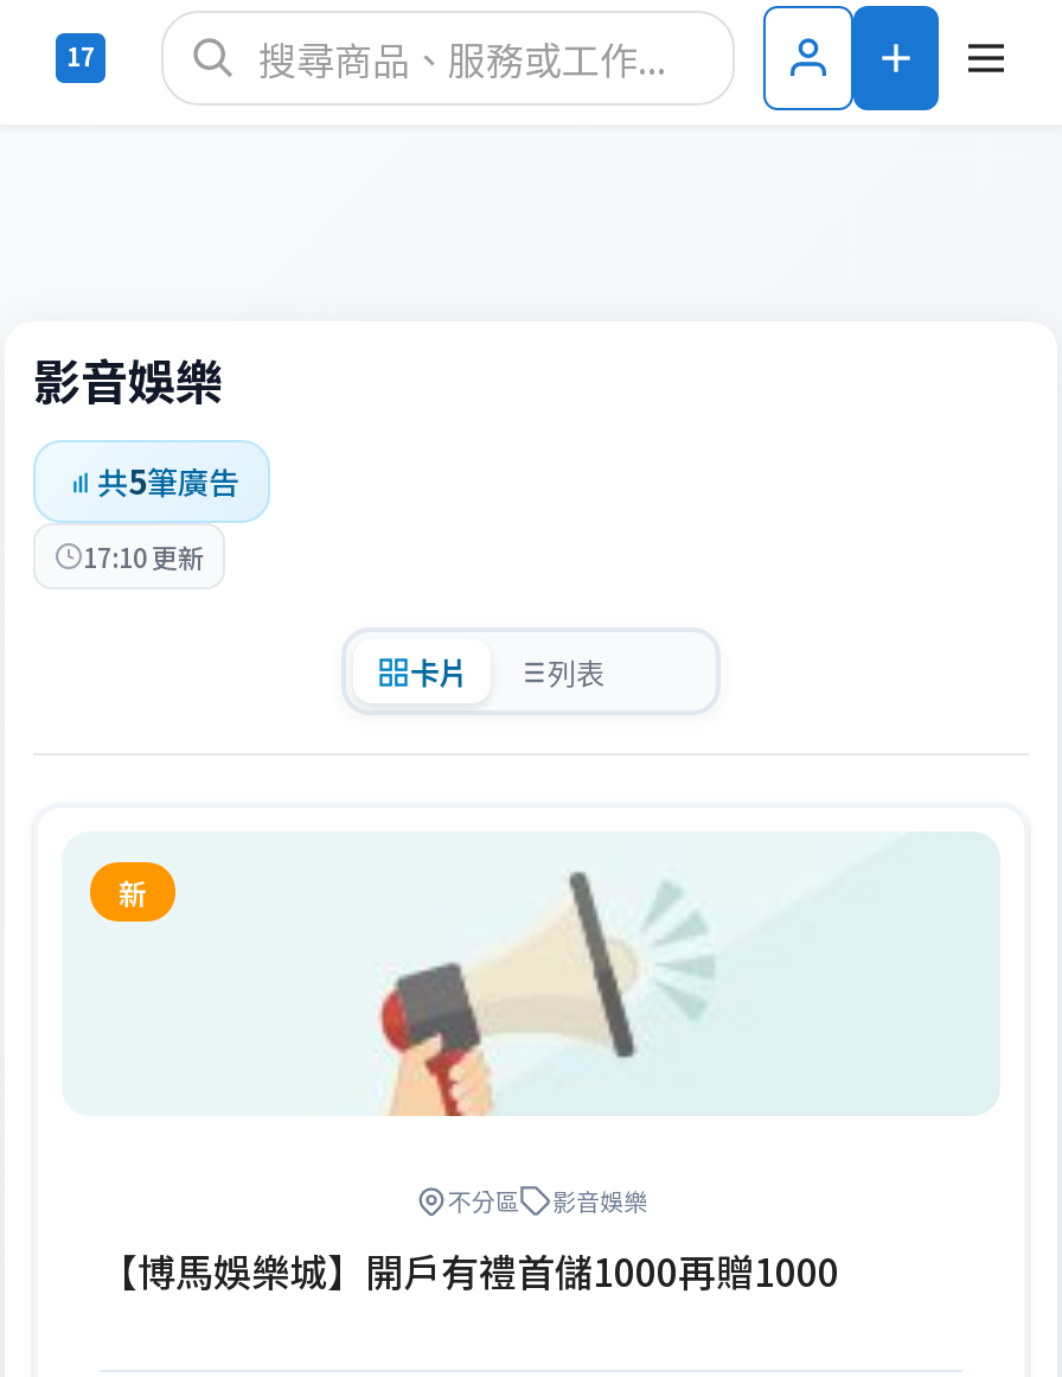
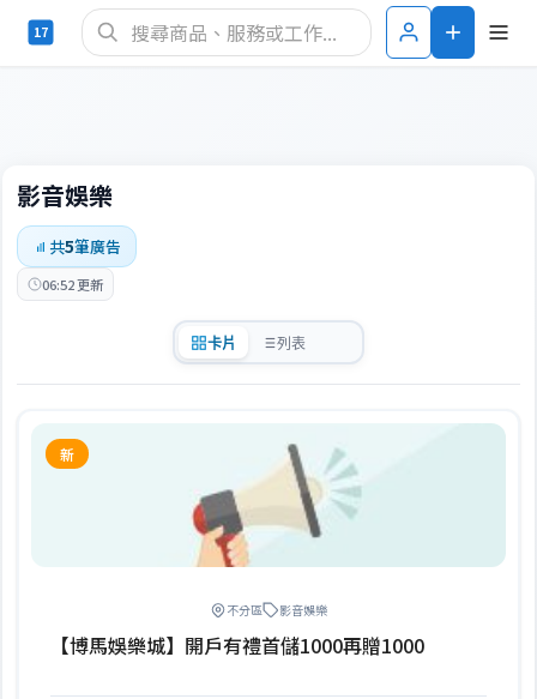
[83,537,204,575] 17:10 更新 -> [42,275,103,294] 06:52 更新

